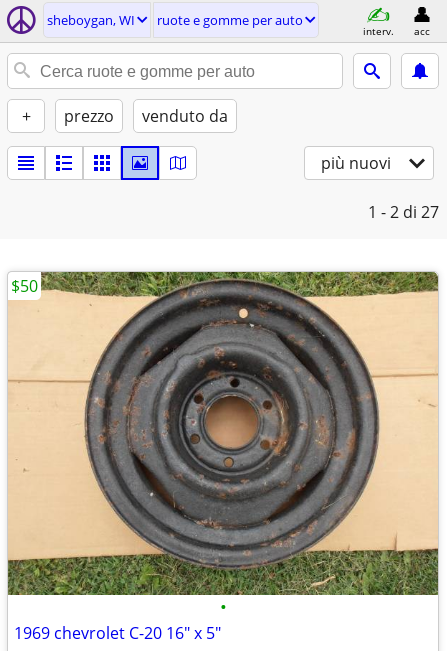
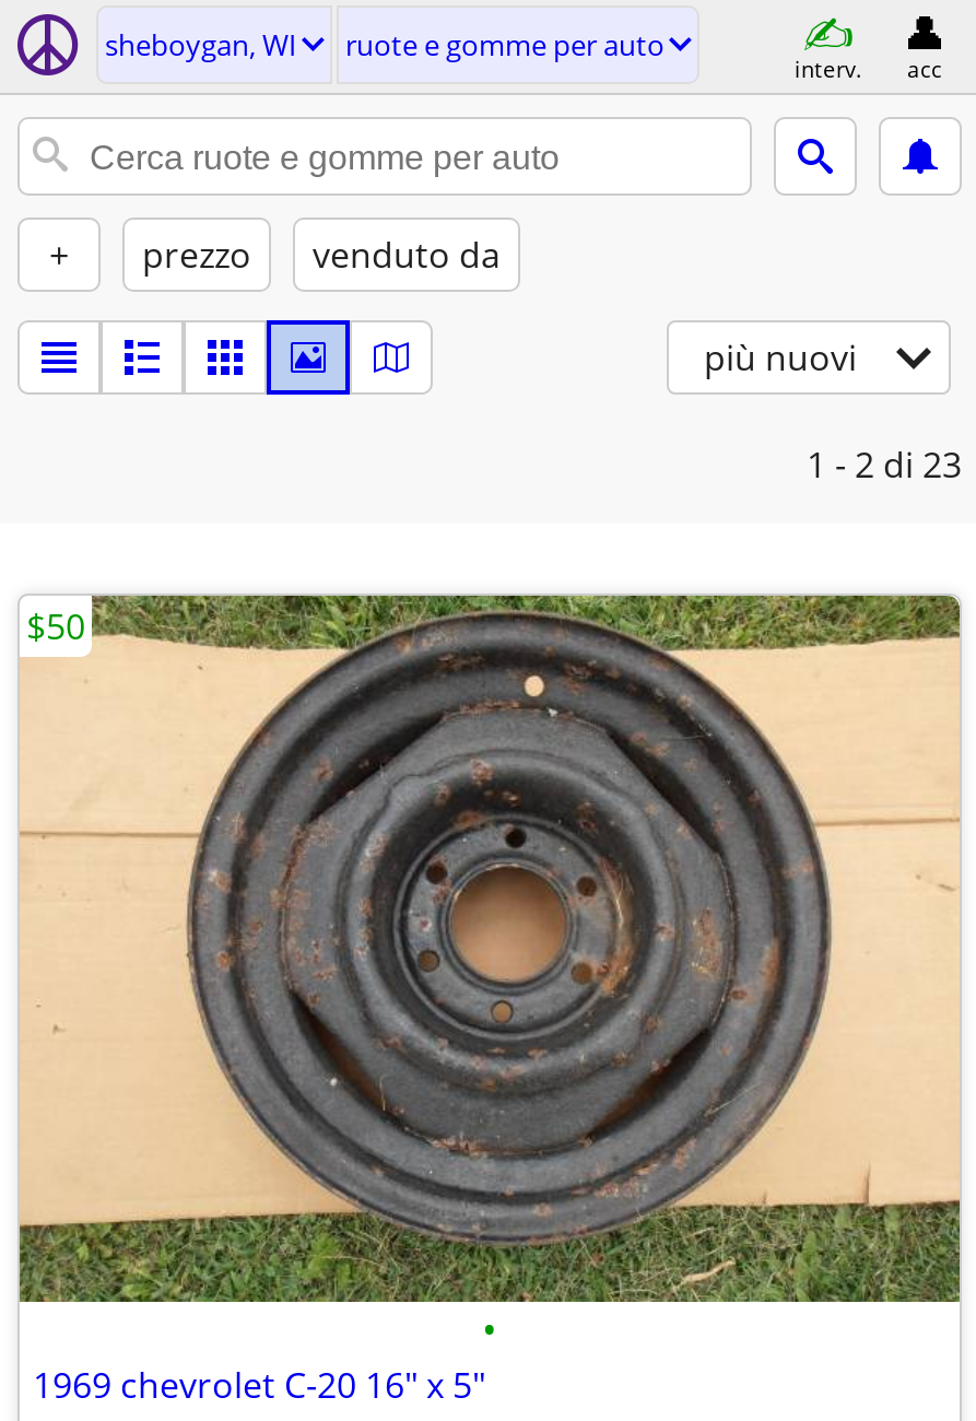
[368,201,439,223] 1 - 2 di 27 -> [807,441,962,489] 1 - 2 di 23

